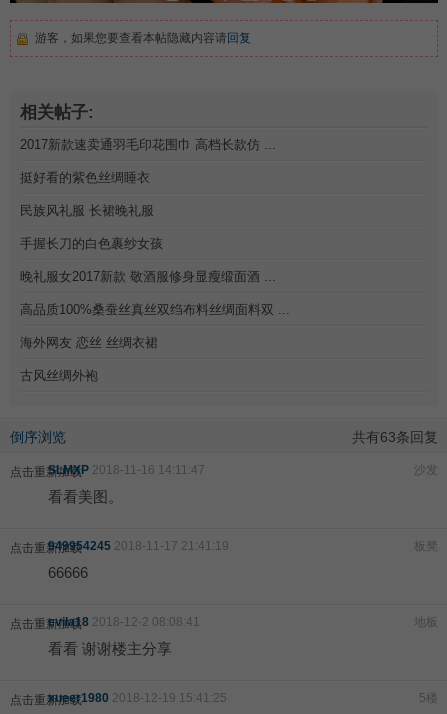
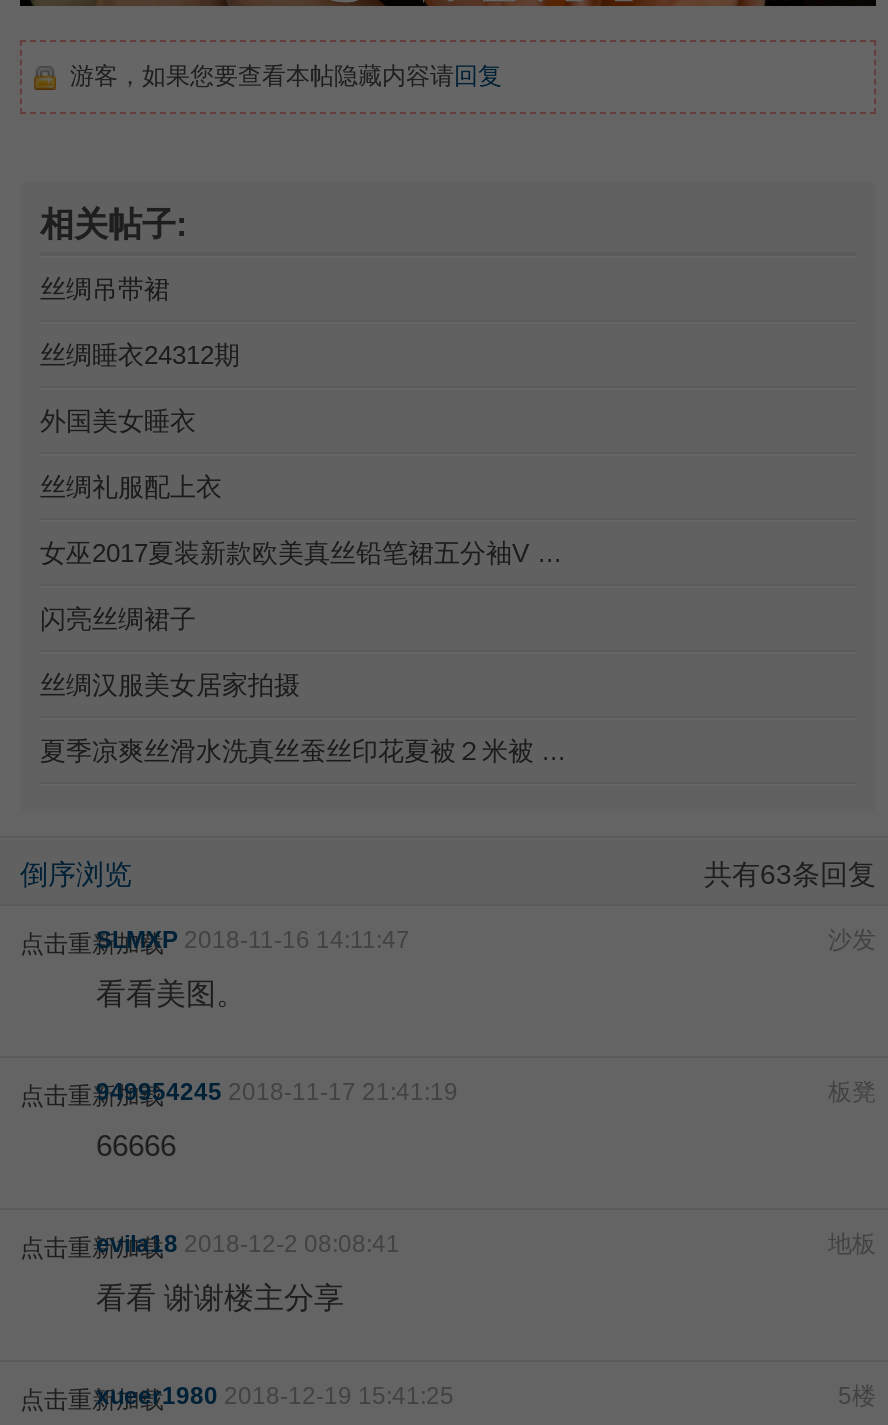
[20,137,276,152] 2017新款速卖通羽毛印花围巾 高档长款仿 ... -> [40,274,170,304] 丝绸吊带裙
[20,170,150,185] 挺好看的紫色丝绸睡衣 -> [40,340,240,370] 丝绸睡衣24312期
[20,203,154,218] 民族风礼服 长裙晚礼服 -> [40,406,196,436] 外国美女睡衣
[20,236,163,251] 手握长刀的白色裹纱女孩 -> [40,472,222,502] 丝绸礼服配上衣
[20,269,276,284] 晚礼服女2017新款 敬酒服修身显瘦缎面酒 ... -> [40,538,562,568] 女巫2017夏装新款欧美真丝铅笔裙五分袖V ...
[20,302,290,317] 高品质100%桑蚕丝真丝双绉布料丝绸面料双 ... -> [40,604,196,634] 闪亮丝绸裙子
[20,335,158,350] 海外网友 恋丝 丝绸衣裙 -> [40,670,300,700] 丝绸汉服美女居家拍摄
[20,368,98,383] 古风丝绸外袍 -> [40,736,566,766] 夏季凉爽丝滑水洗真丝蚕丝印花夏被２米被 ...

